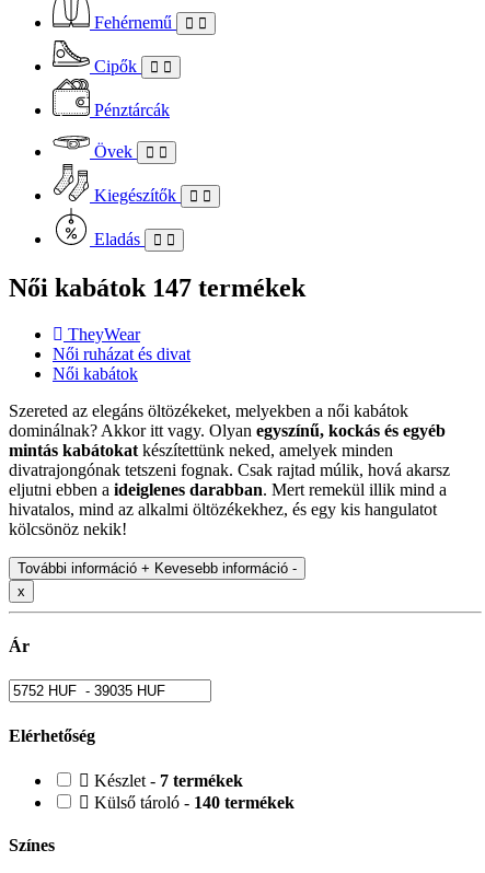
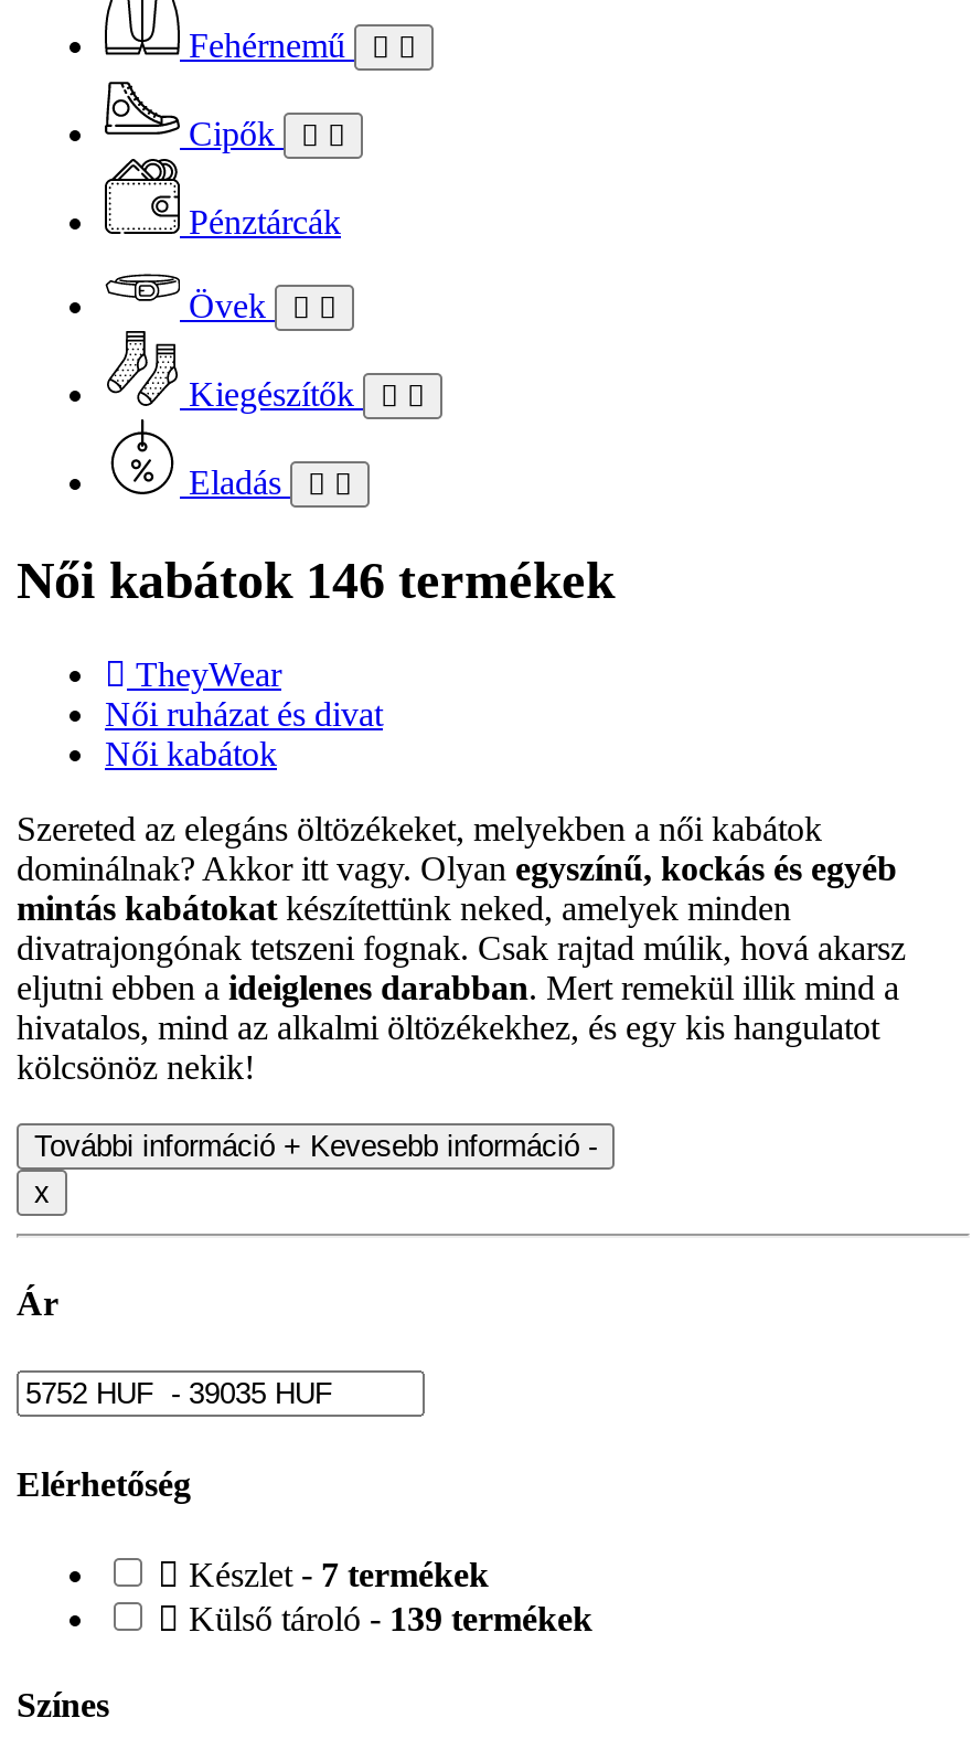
[9,273,305,302] Női kabátok 147 termékek -> [17,551,615,609] Női kabátok 146 termékek
[90,793,295,812] Külső tároló - 140 termékek -> [180,1600,592,1637] Külső tároló - 139 termékek

